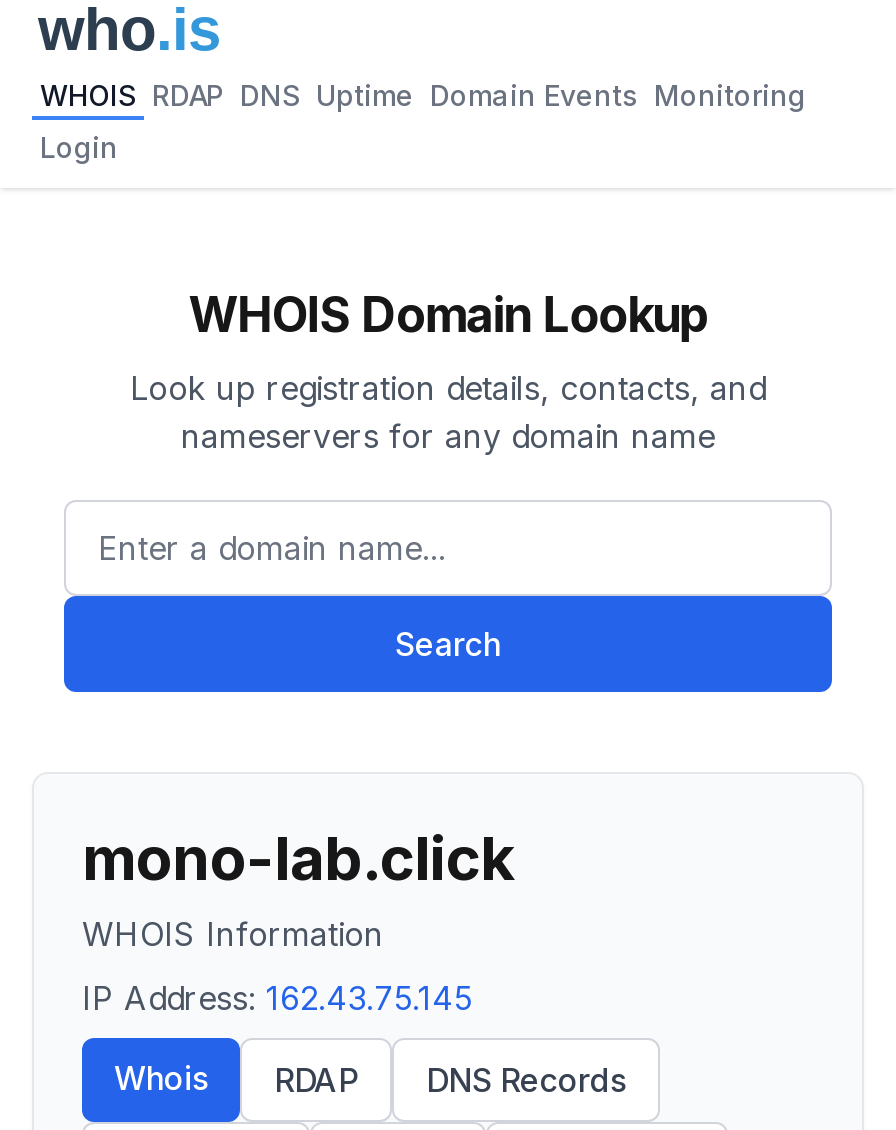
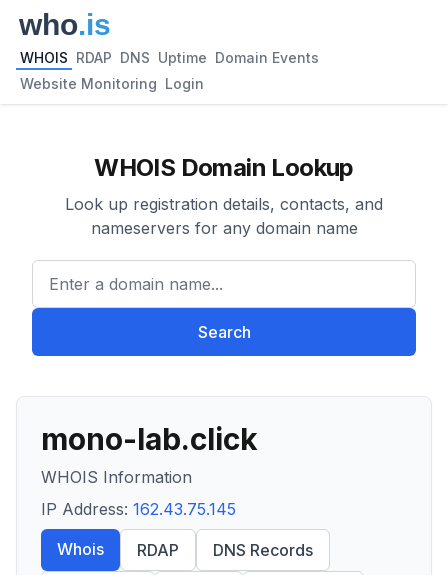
[40,78,806,112] WHOIS RDAP DNS Uptime Domain Events Monitoring -> [20,49,319,66] WHOIS RDAP DNS Uptime Domain Events
[40,130,118,164] Login -> [20,75,204,92] Website Monitoring Login

